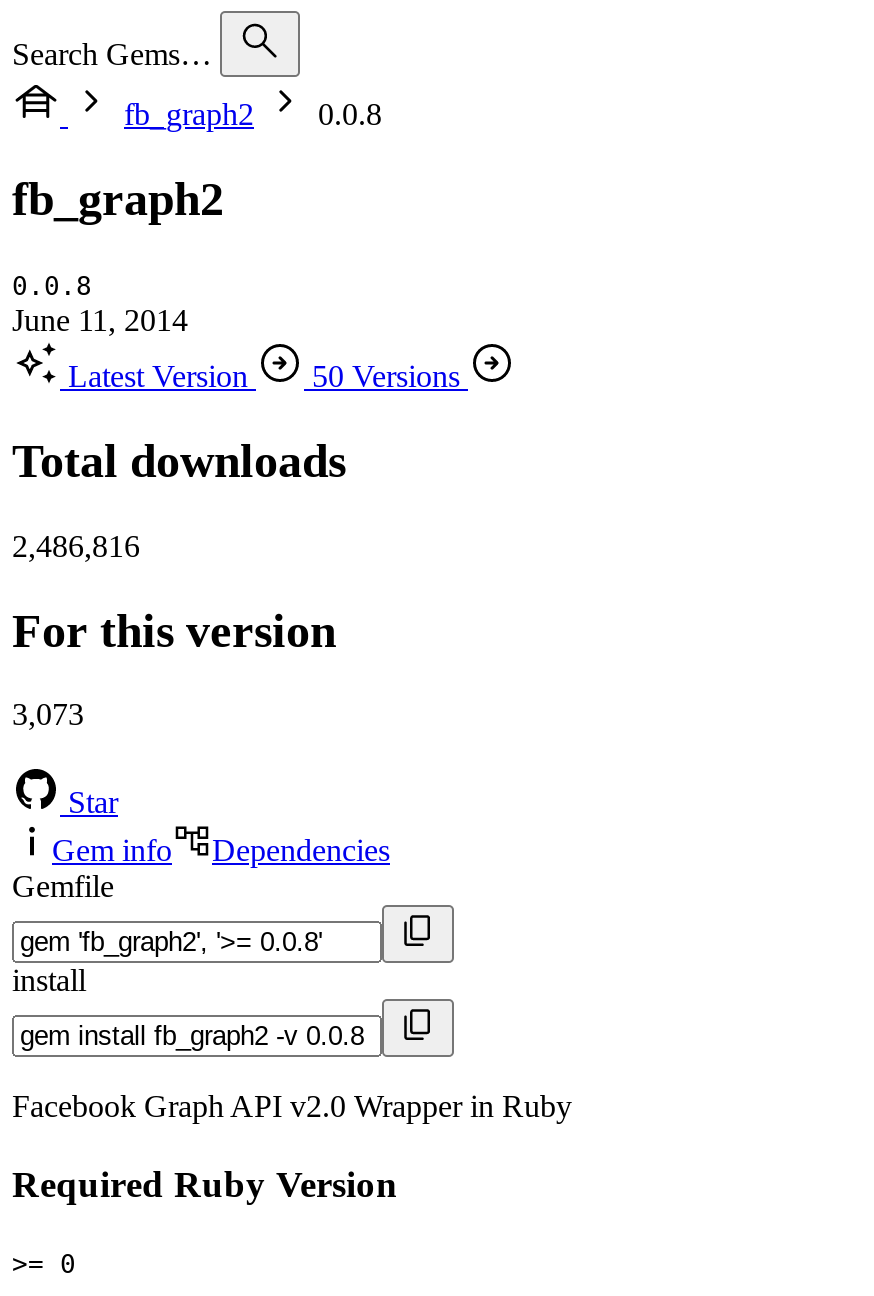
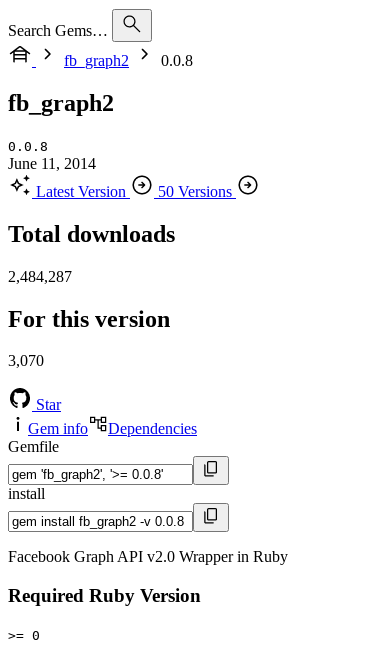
[12,528,140,562] 2,486,816 -> [8,268,72,285] 2,484,287
[12,698,84,732] 3,073 -> [8,352,44,369] 3,070

